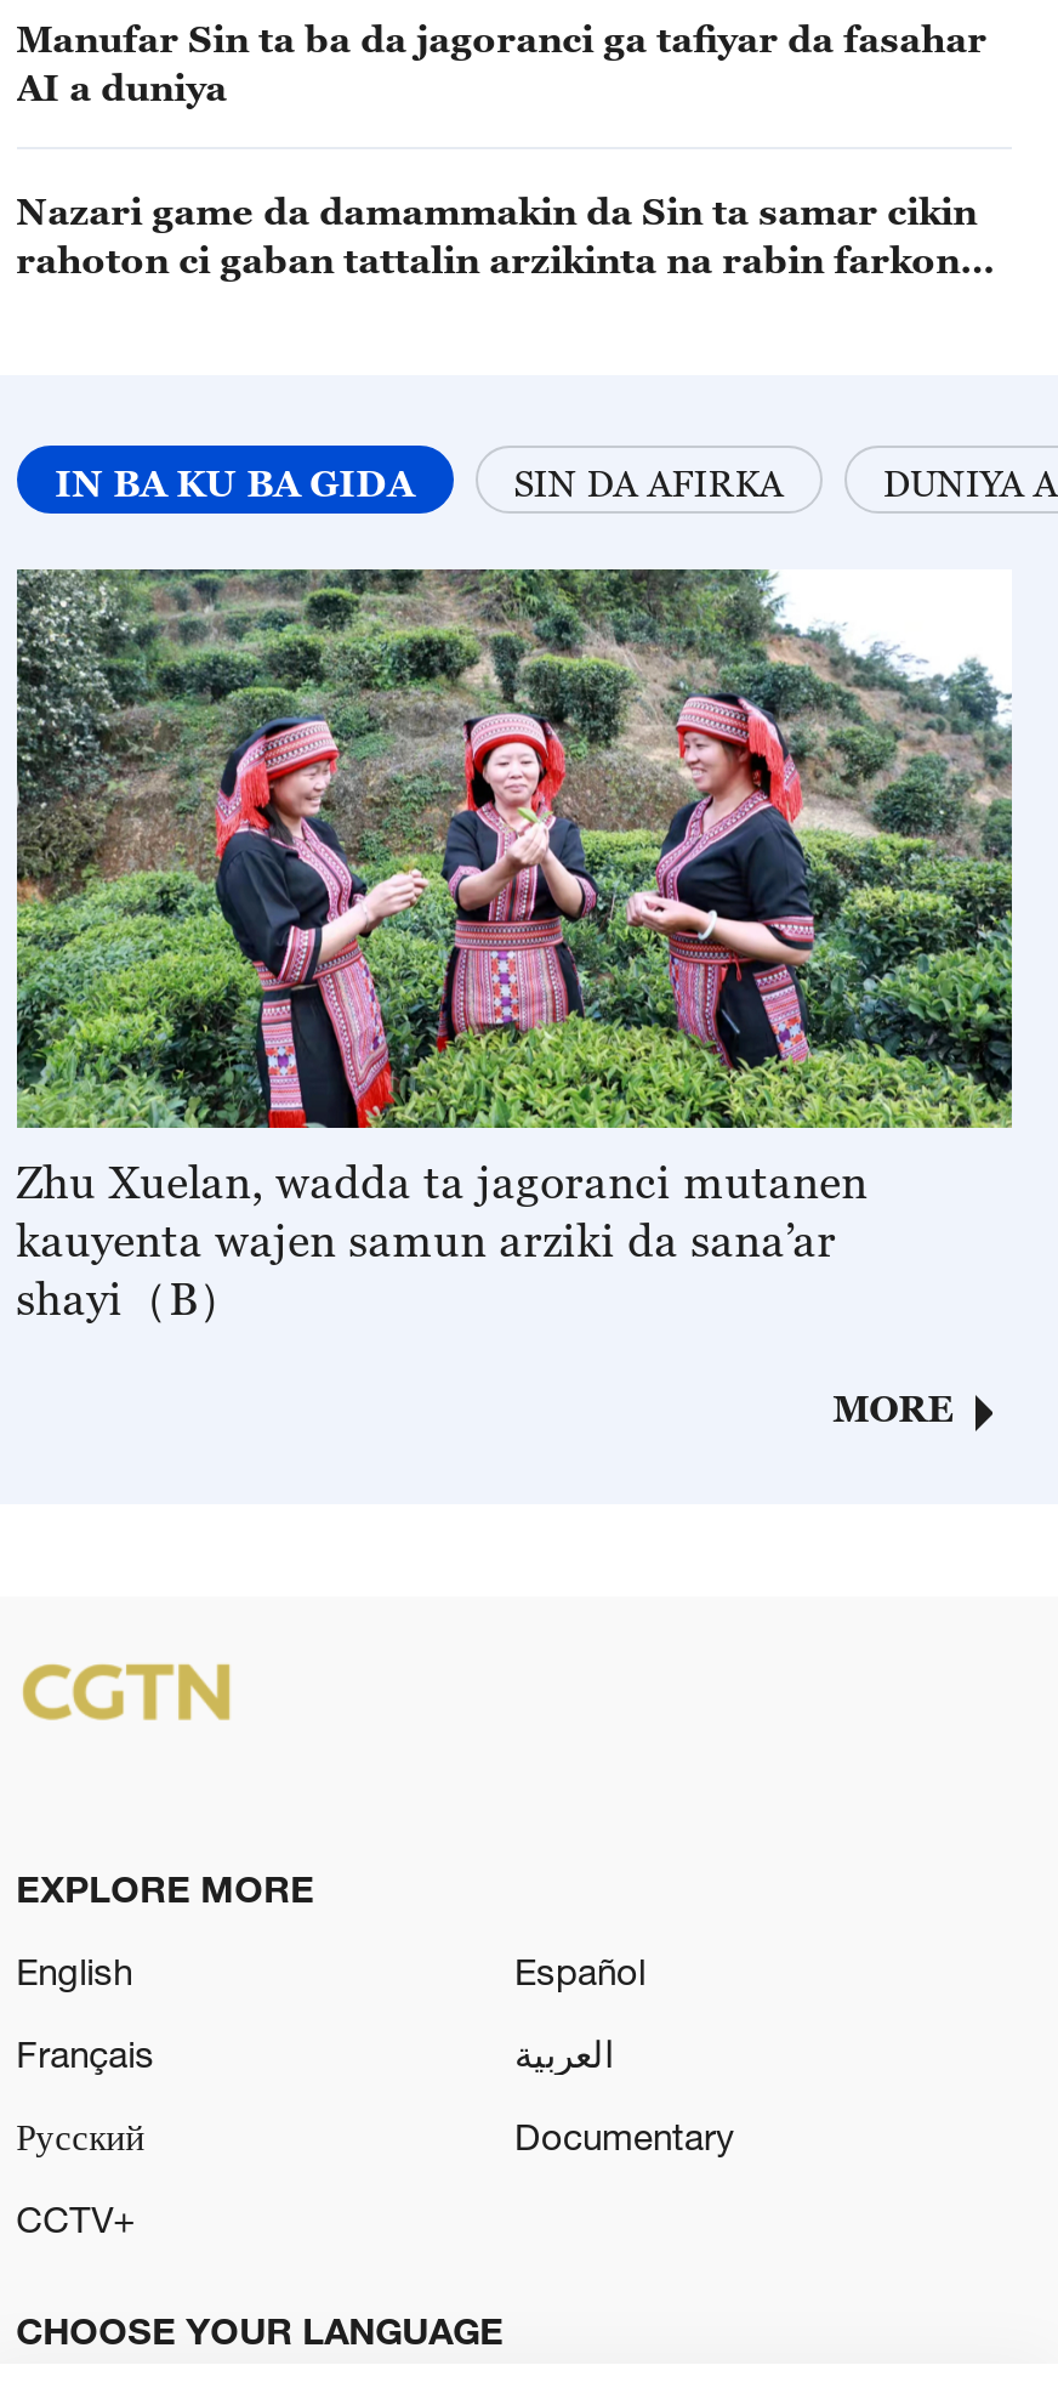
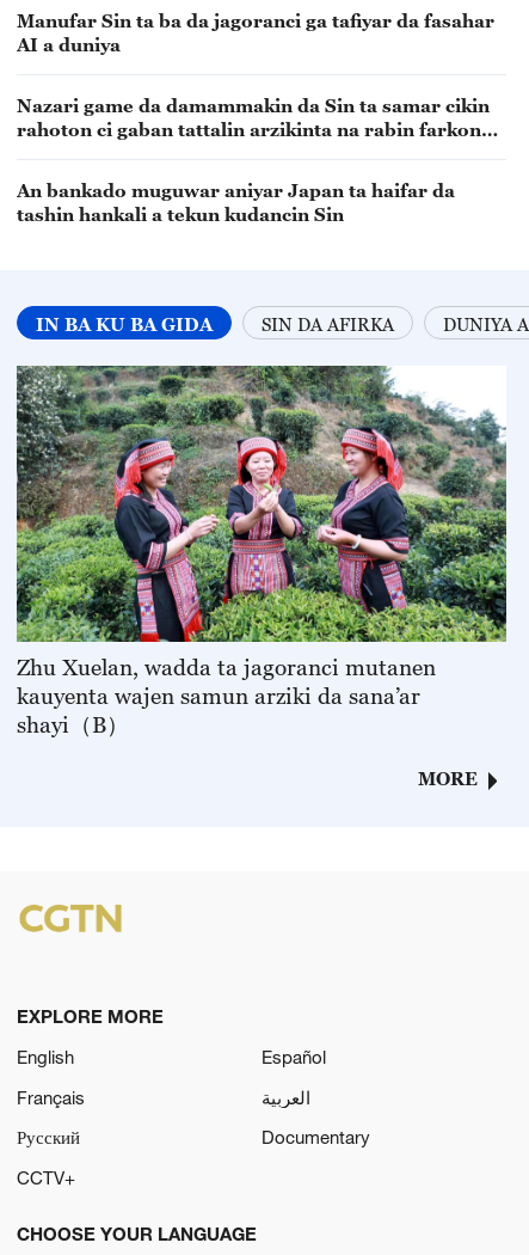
none -> [16,179,455,224] An bankado muguwar aniyar Japan ta haifar da | tashin hankali a tekun kudancin Sin

